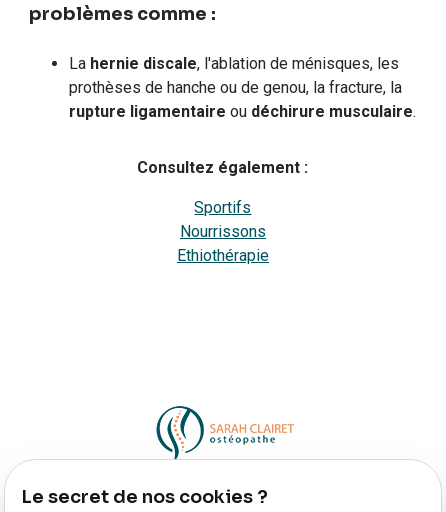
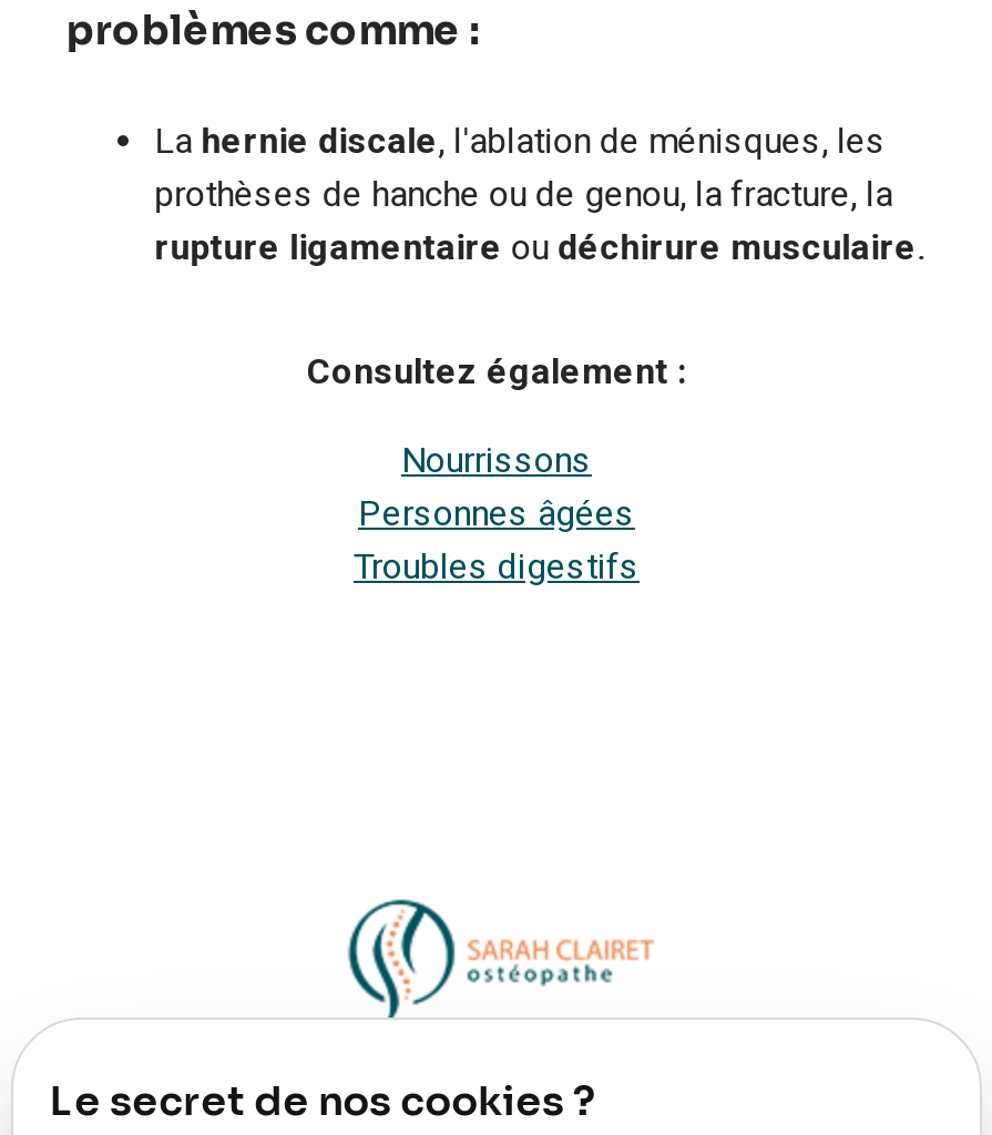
[194,198,251,217] Sportifs -> none
moved [180,222,266,241] -> [401,438,592,480]: Nourrissons
[177,246,269,265] Ethiothérapie -> [354,491,640,587] Personnes âgées | Troubles digestifs

